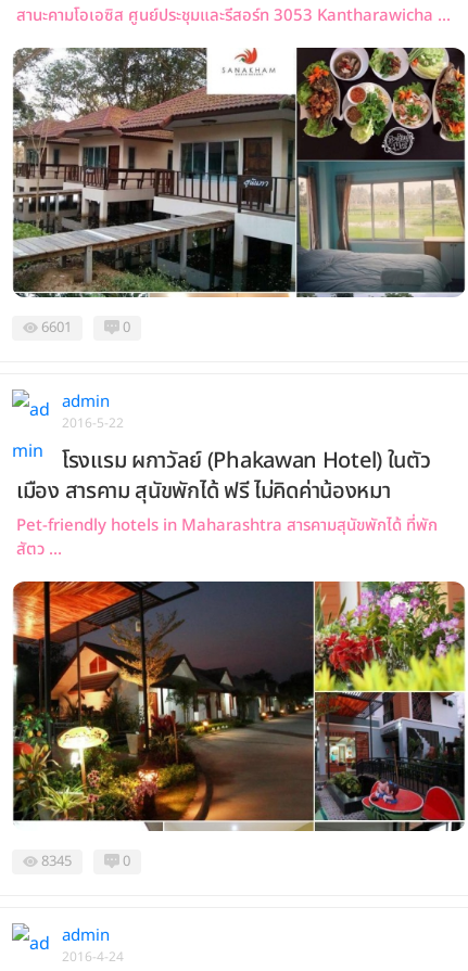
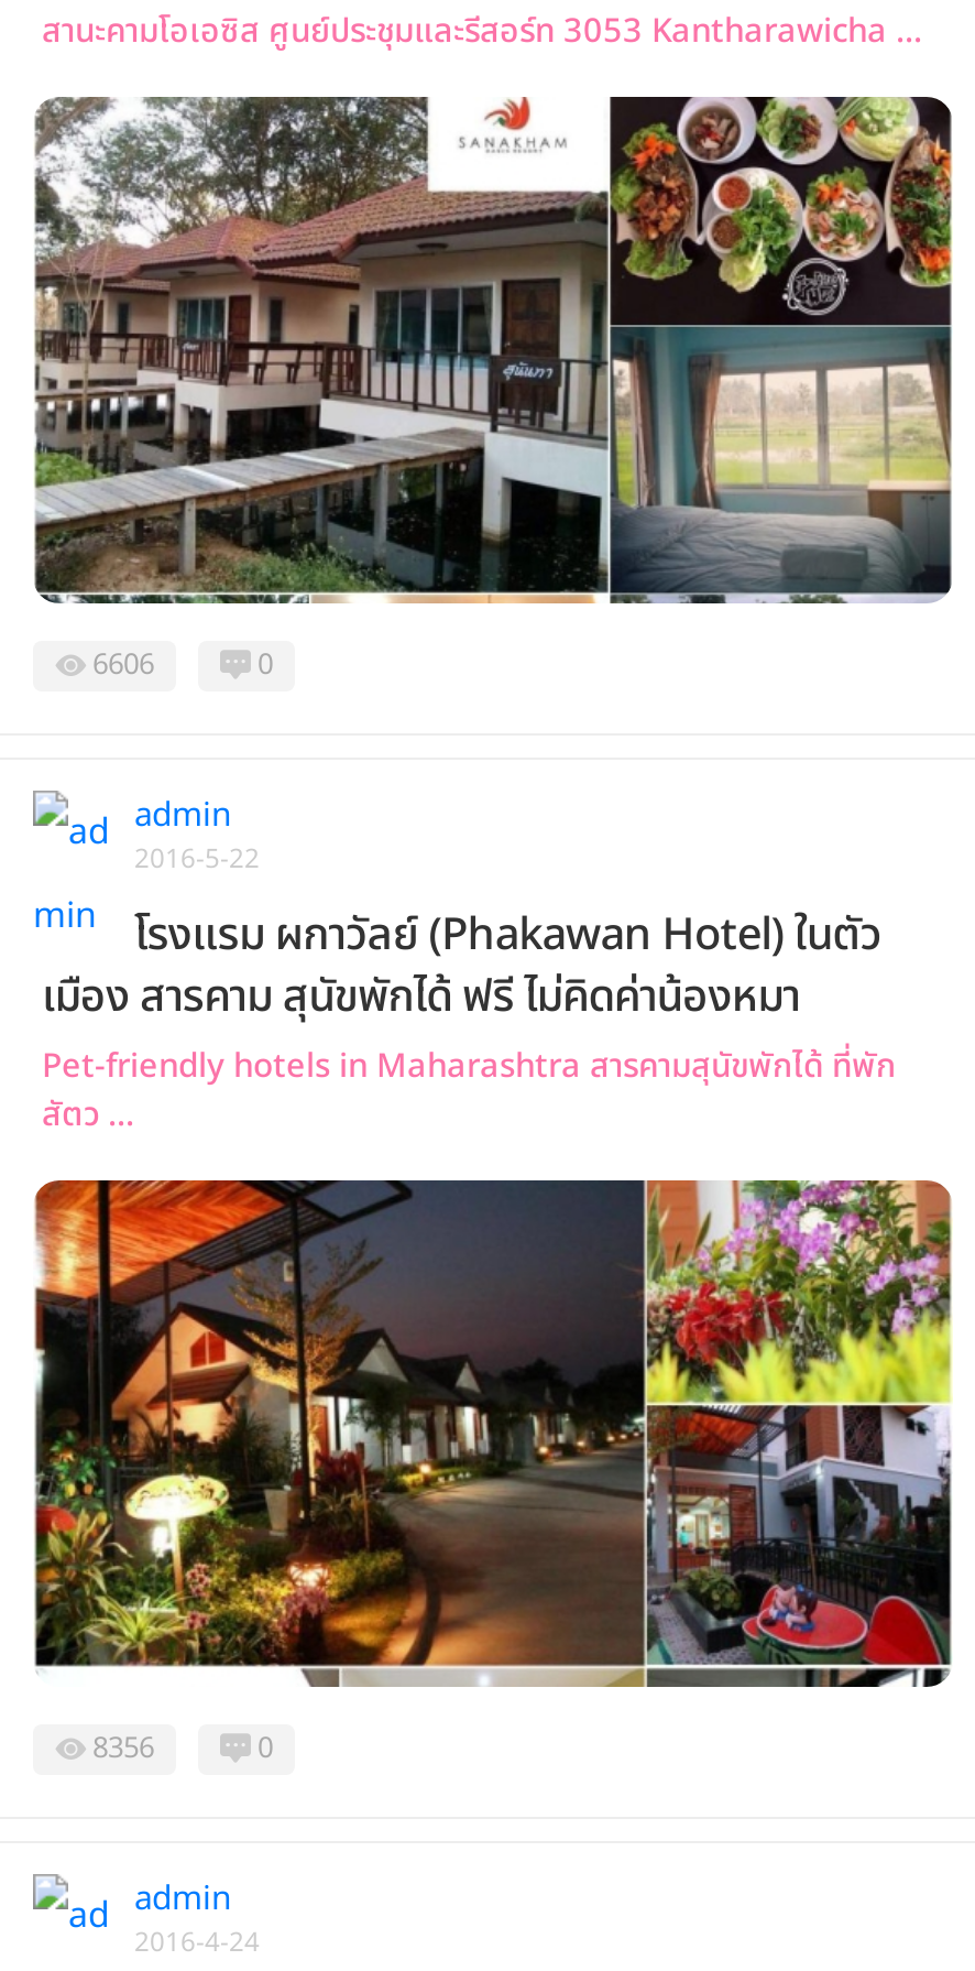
[41,317,72,338] 6601 -> [92,643,154,687] 6606
[41,851,72,872] 8345 -> [92,1727,154,1771] 8356

